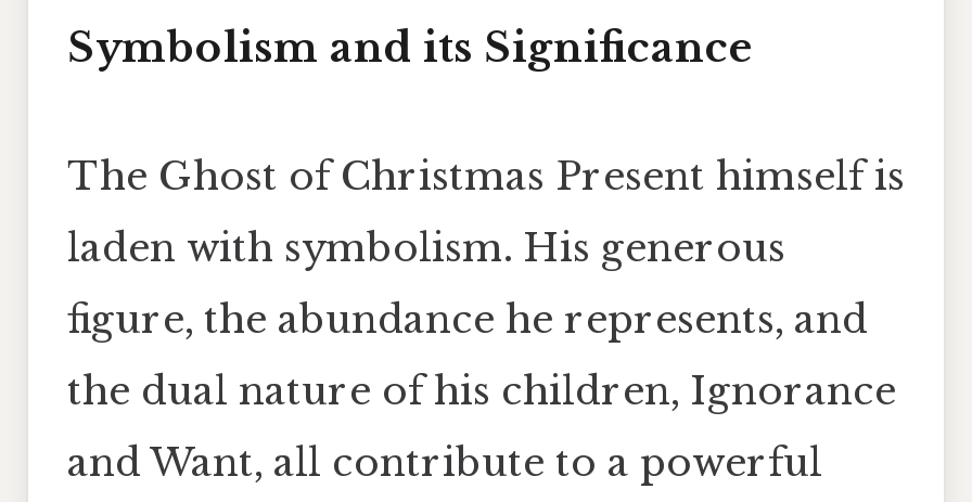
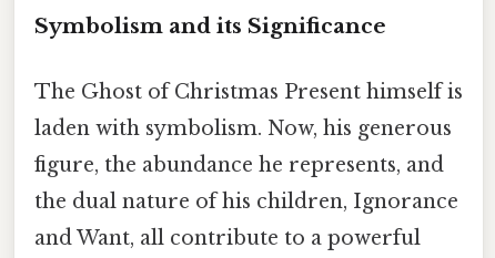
[67,225,785,272] laden with symbolism. His generous -> [34,116,452,141] laden with symbolism. Now, his generous

